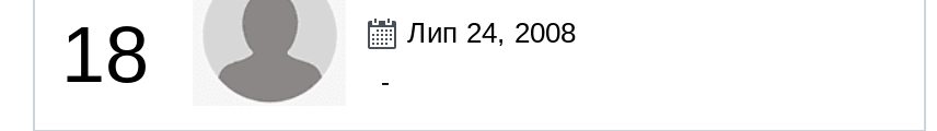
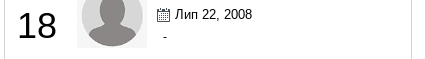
[407,16,576,48] Лип 24, 2008 -> [175,7,252,22] Лип 22, 2008

